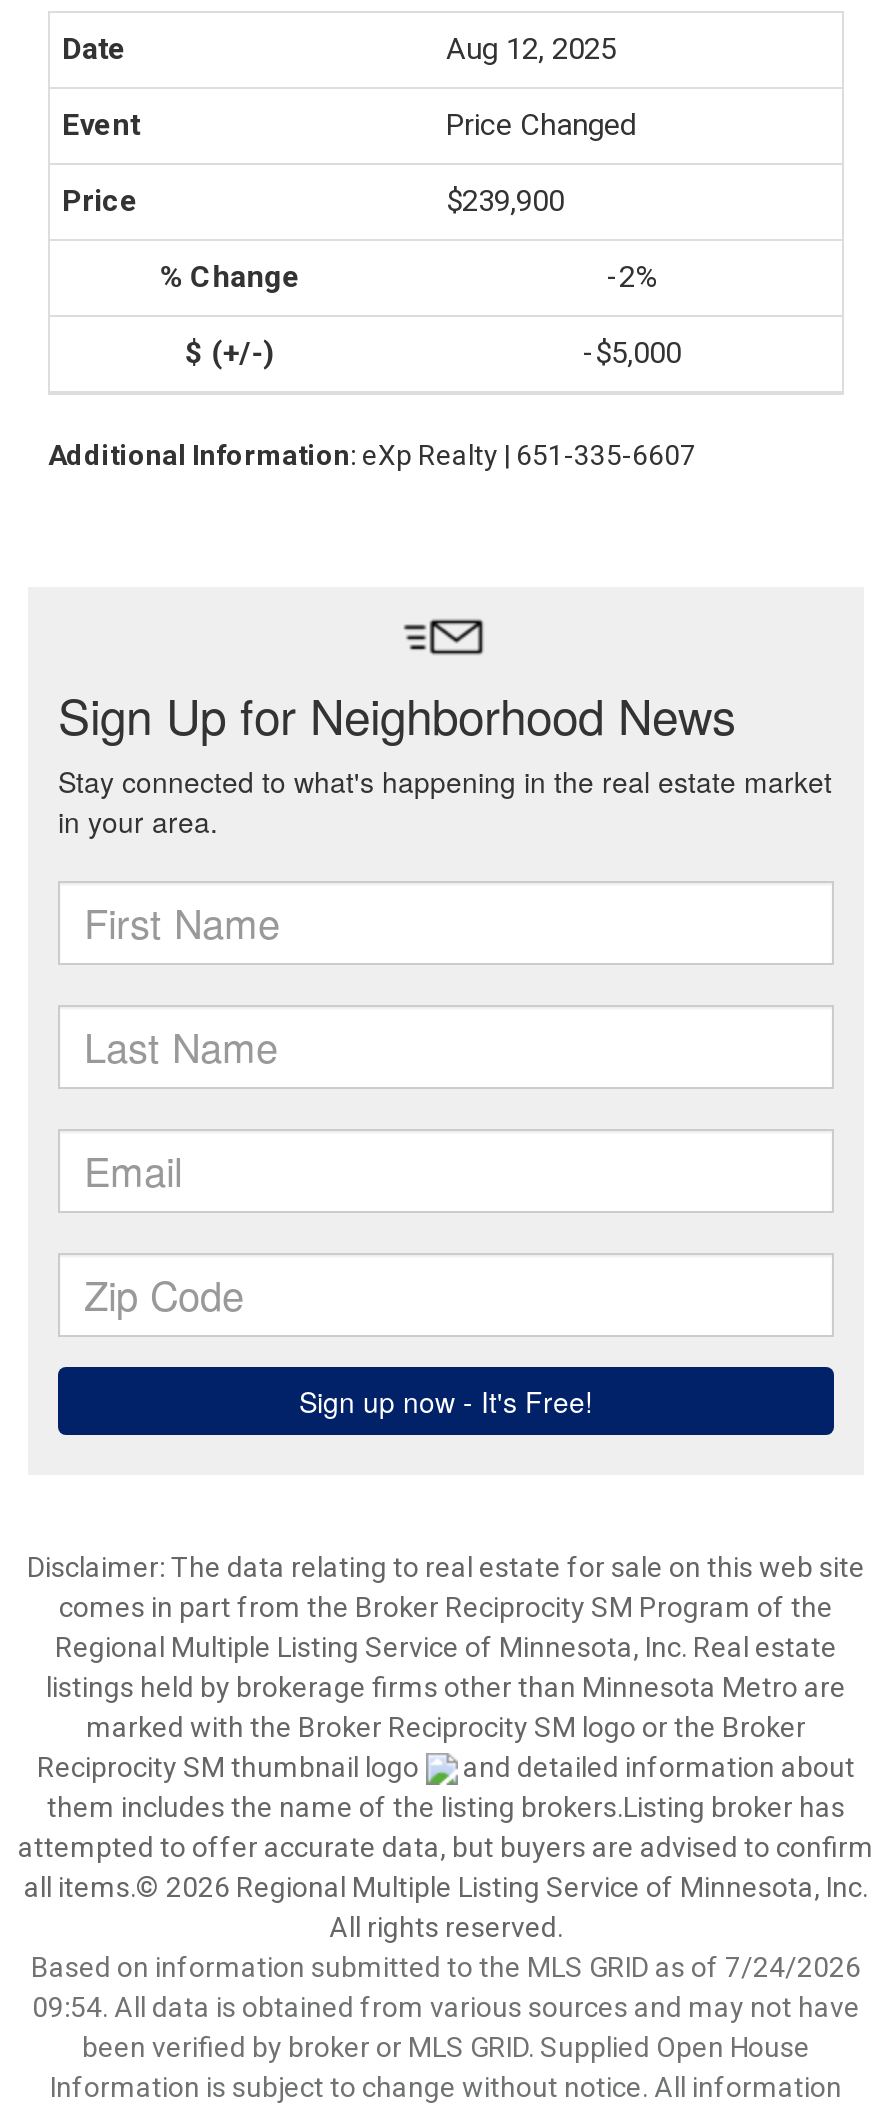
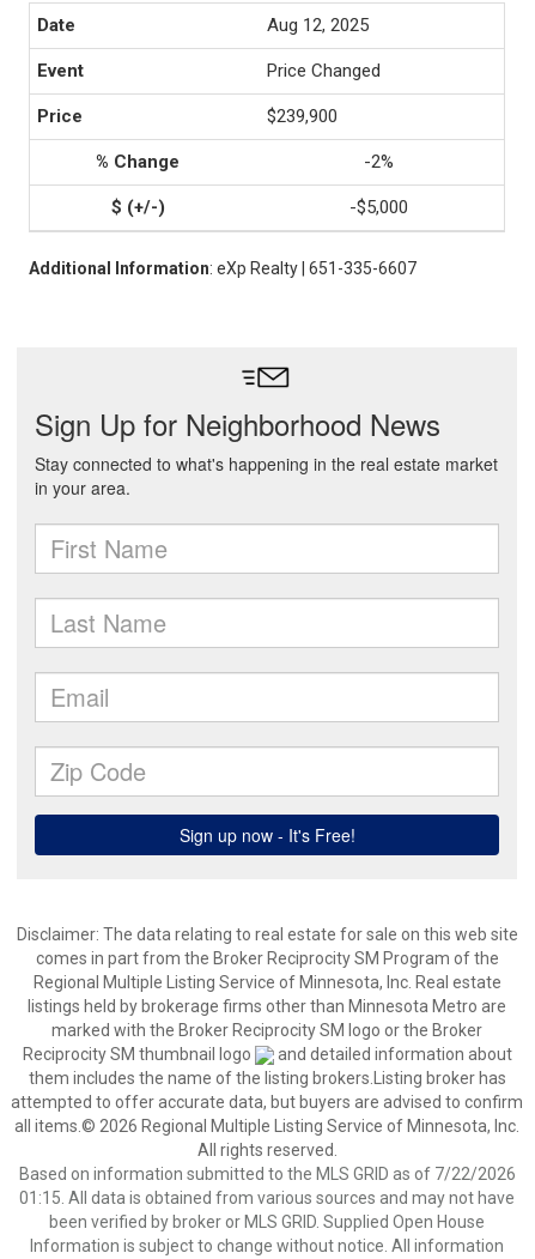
[31,1951,861,1983] Based on information submitted to the MLS GRID as of 7/24/2026 -> [19,1164,515,1184] Based on information submitted to the MLS GRID as of 7/22/2026
[32,1991,860,2023] 09:54. All data is obtained from various sources and may not have -> [19,1188,515,1207] 01:15. All data is obtained from various sources and may not have

